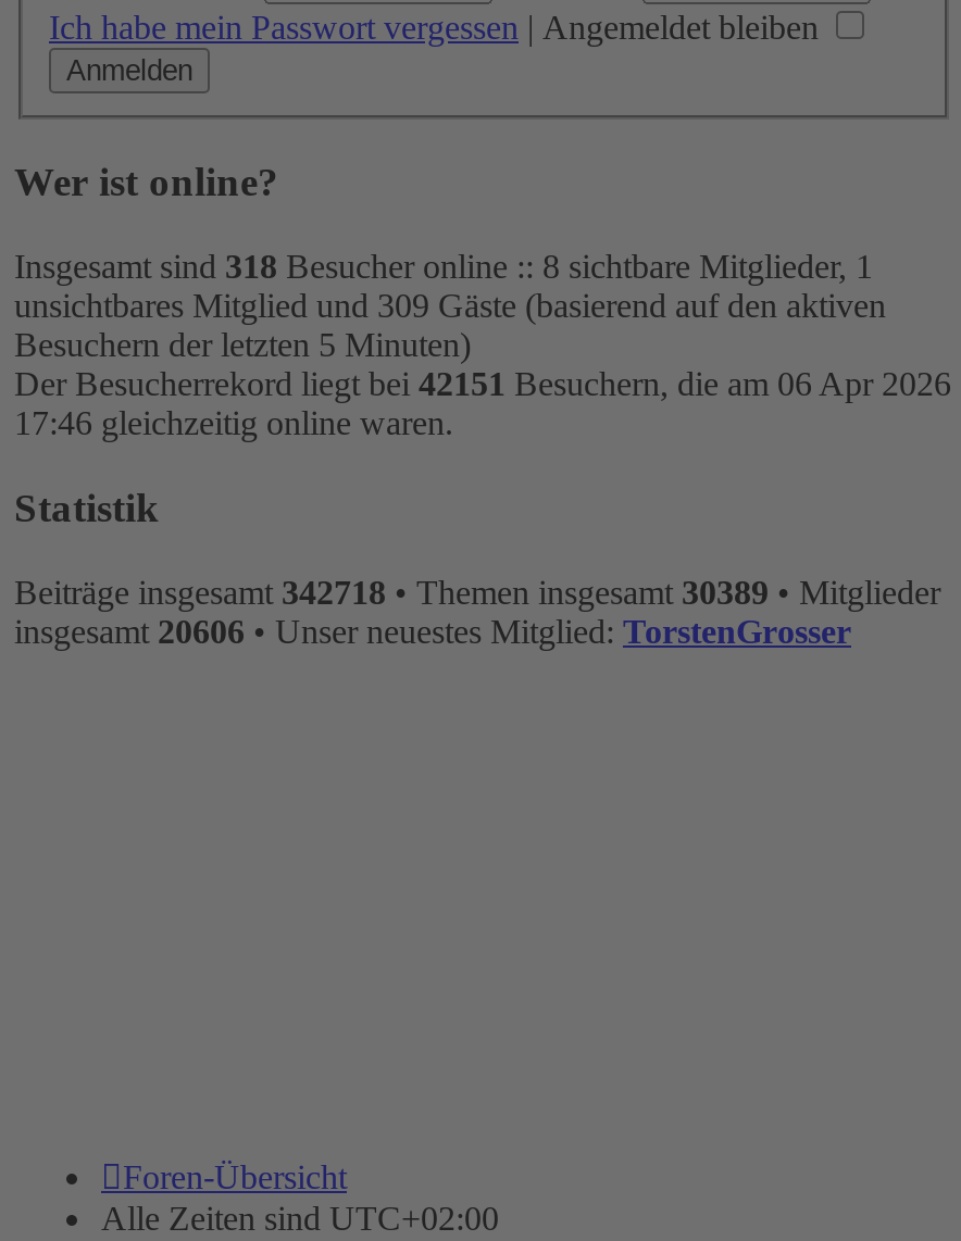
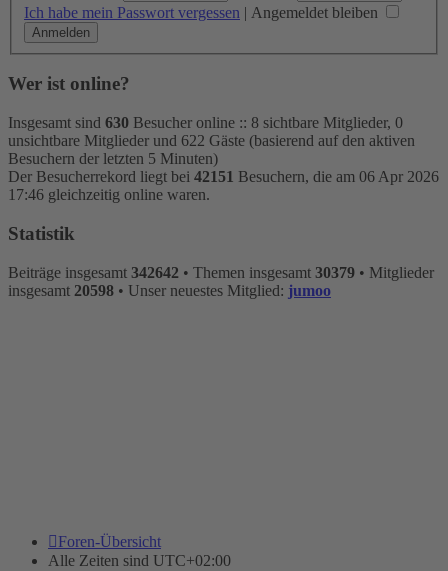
[14,248,873,285] Insgesamt sind 318 Besucher online :: 8 sichtbare Mitglieder, 1 -> [8,114,403,131] Insgesamt sind 630 Besucher online :: 8 sichtbare Mitglieder, 0
[14,287,886,324] unsichtbares Mitglied und 309 Gäste (basierend auf den aktiven -> [8,132,415,149] unsichtbare Mitglieder und 622 Gäste (basierend auf den aktiven
[14,573,940,610] Beiträge insgesamt 342718 • Themen insgesamt 30389 • Mitglieder -> [8,263,434,280] Beiträge insgesamt 342642 • Themen insgesamt 30379 • Mitglieder
[14,612,851,649] insgesamt 20606 • Unser neuestes Mitglied: TorstenGrosser -> [8,281,331,298] insgesamt 20598 • Unser neuestes Mitglied: jumoo

